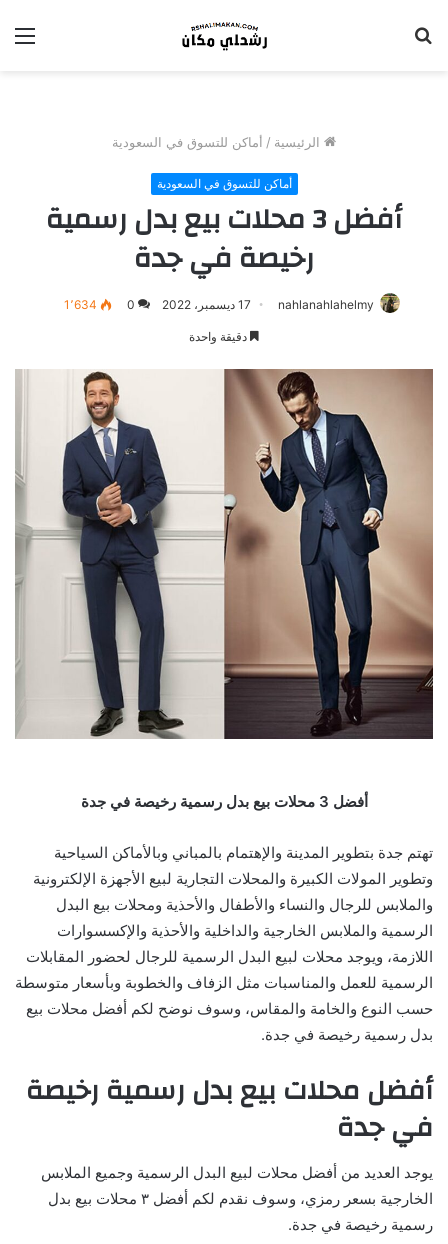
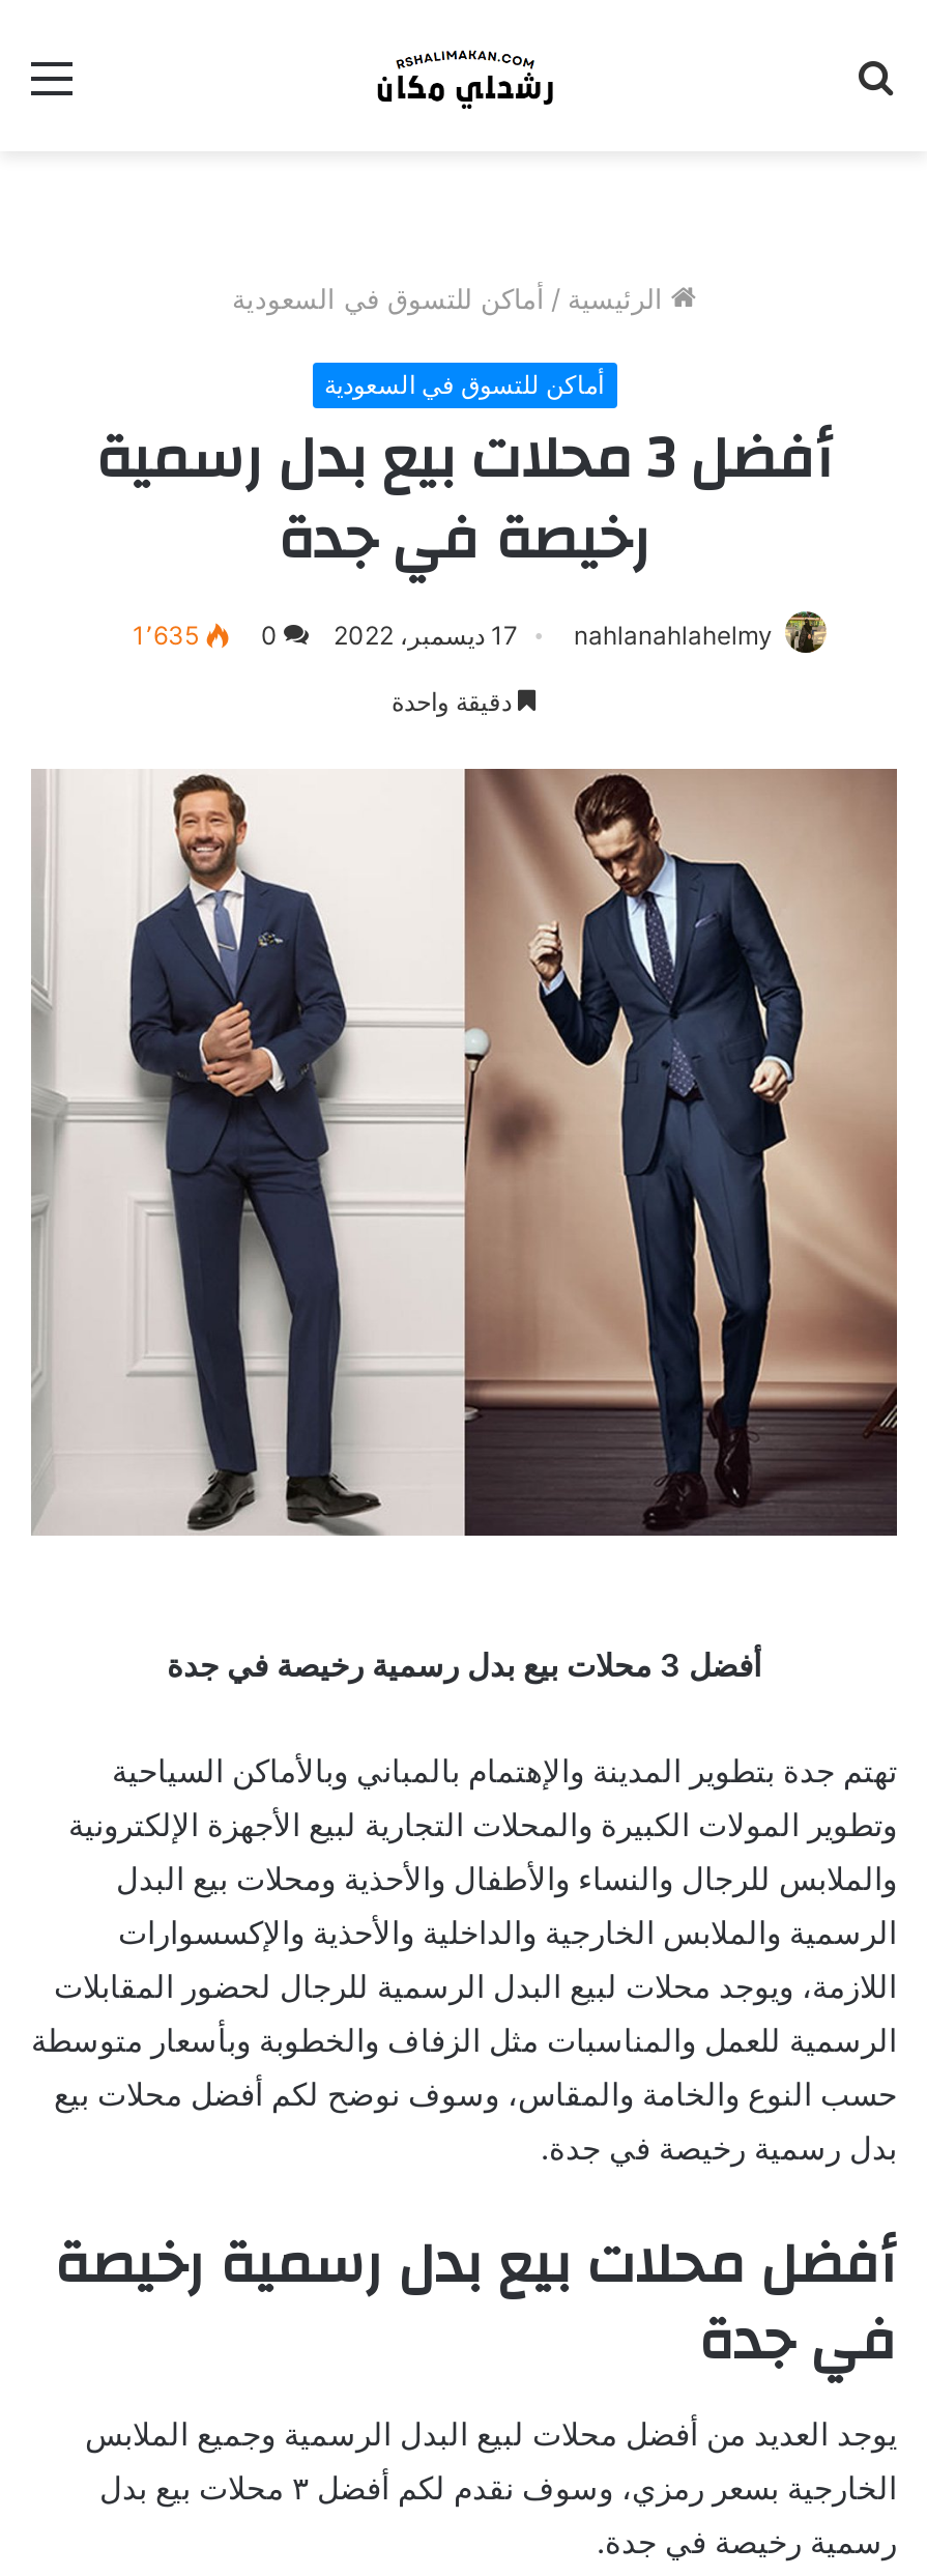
[63,297,134,312] 1٬634 0 -> [133,620,278,651] 1٬635 0

